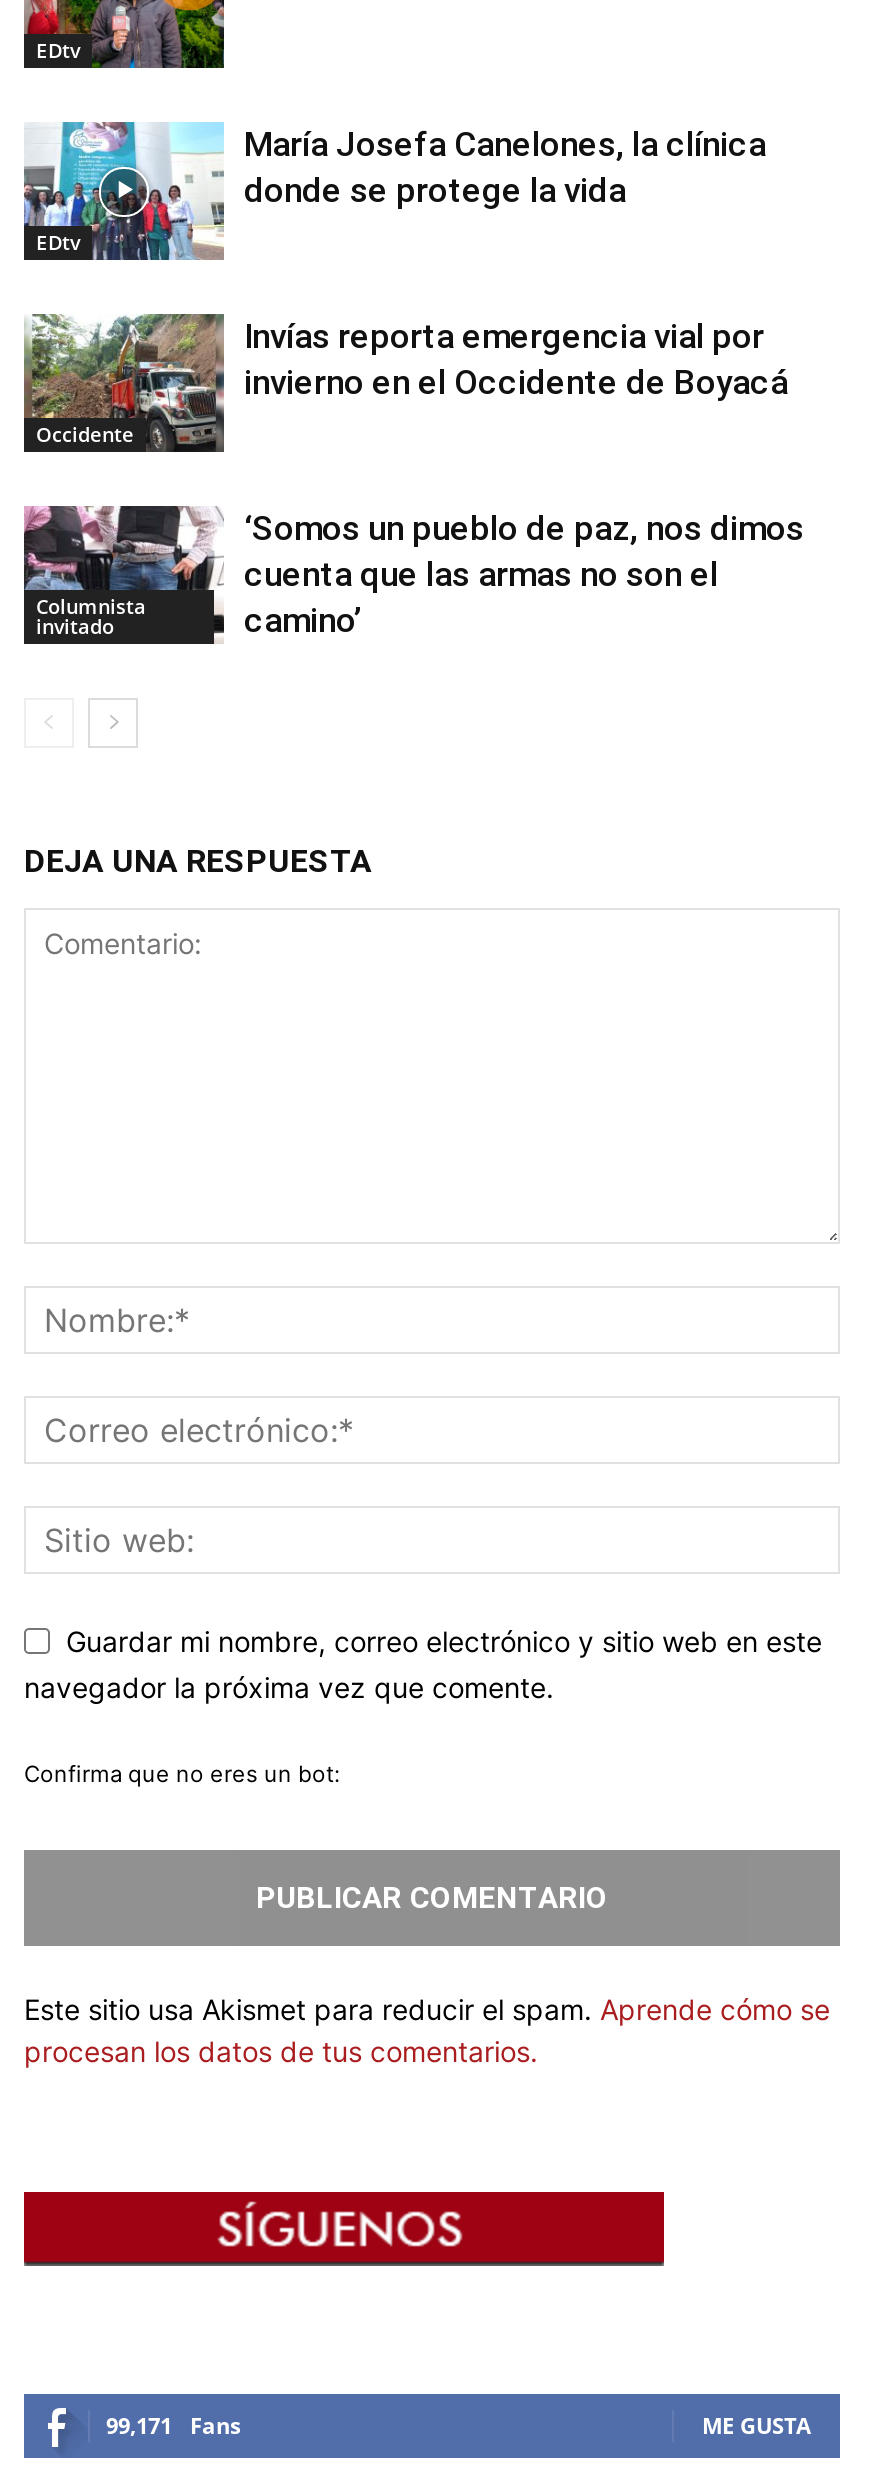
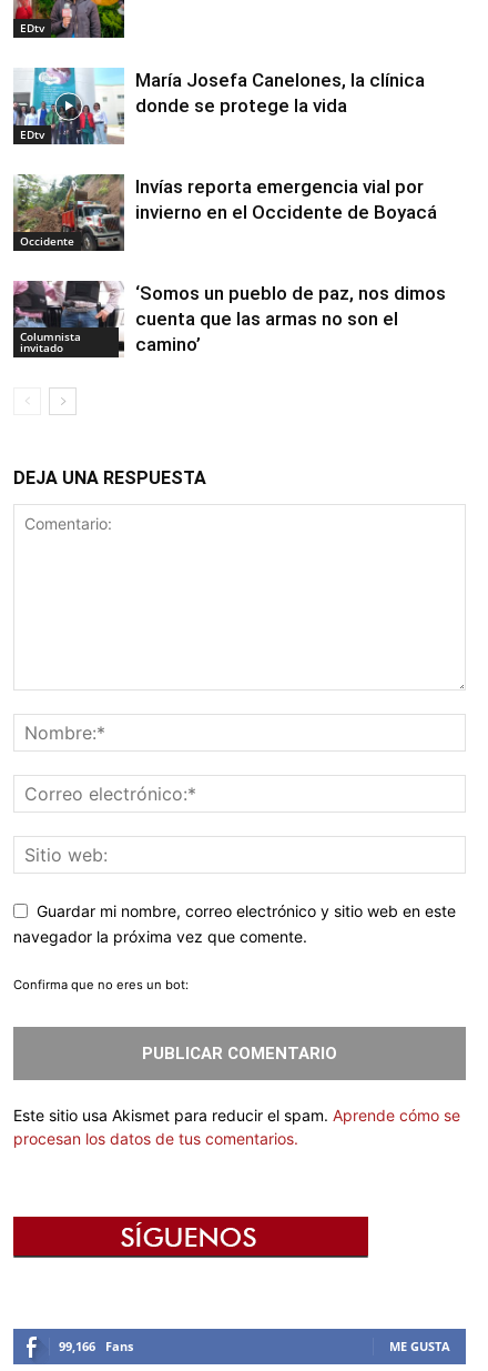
[106,2409,240,2439] 99,171 Fans -> [59,1337,133,1354] 99,166 Fans

